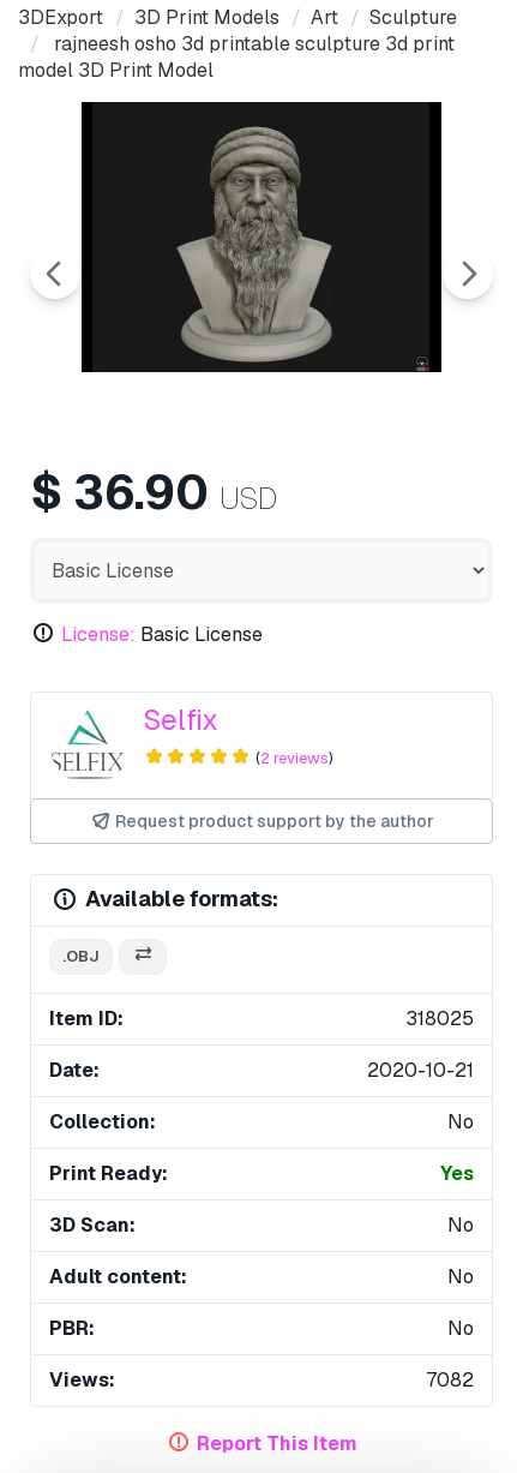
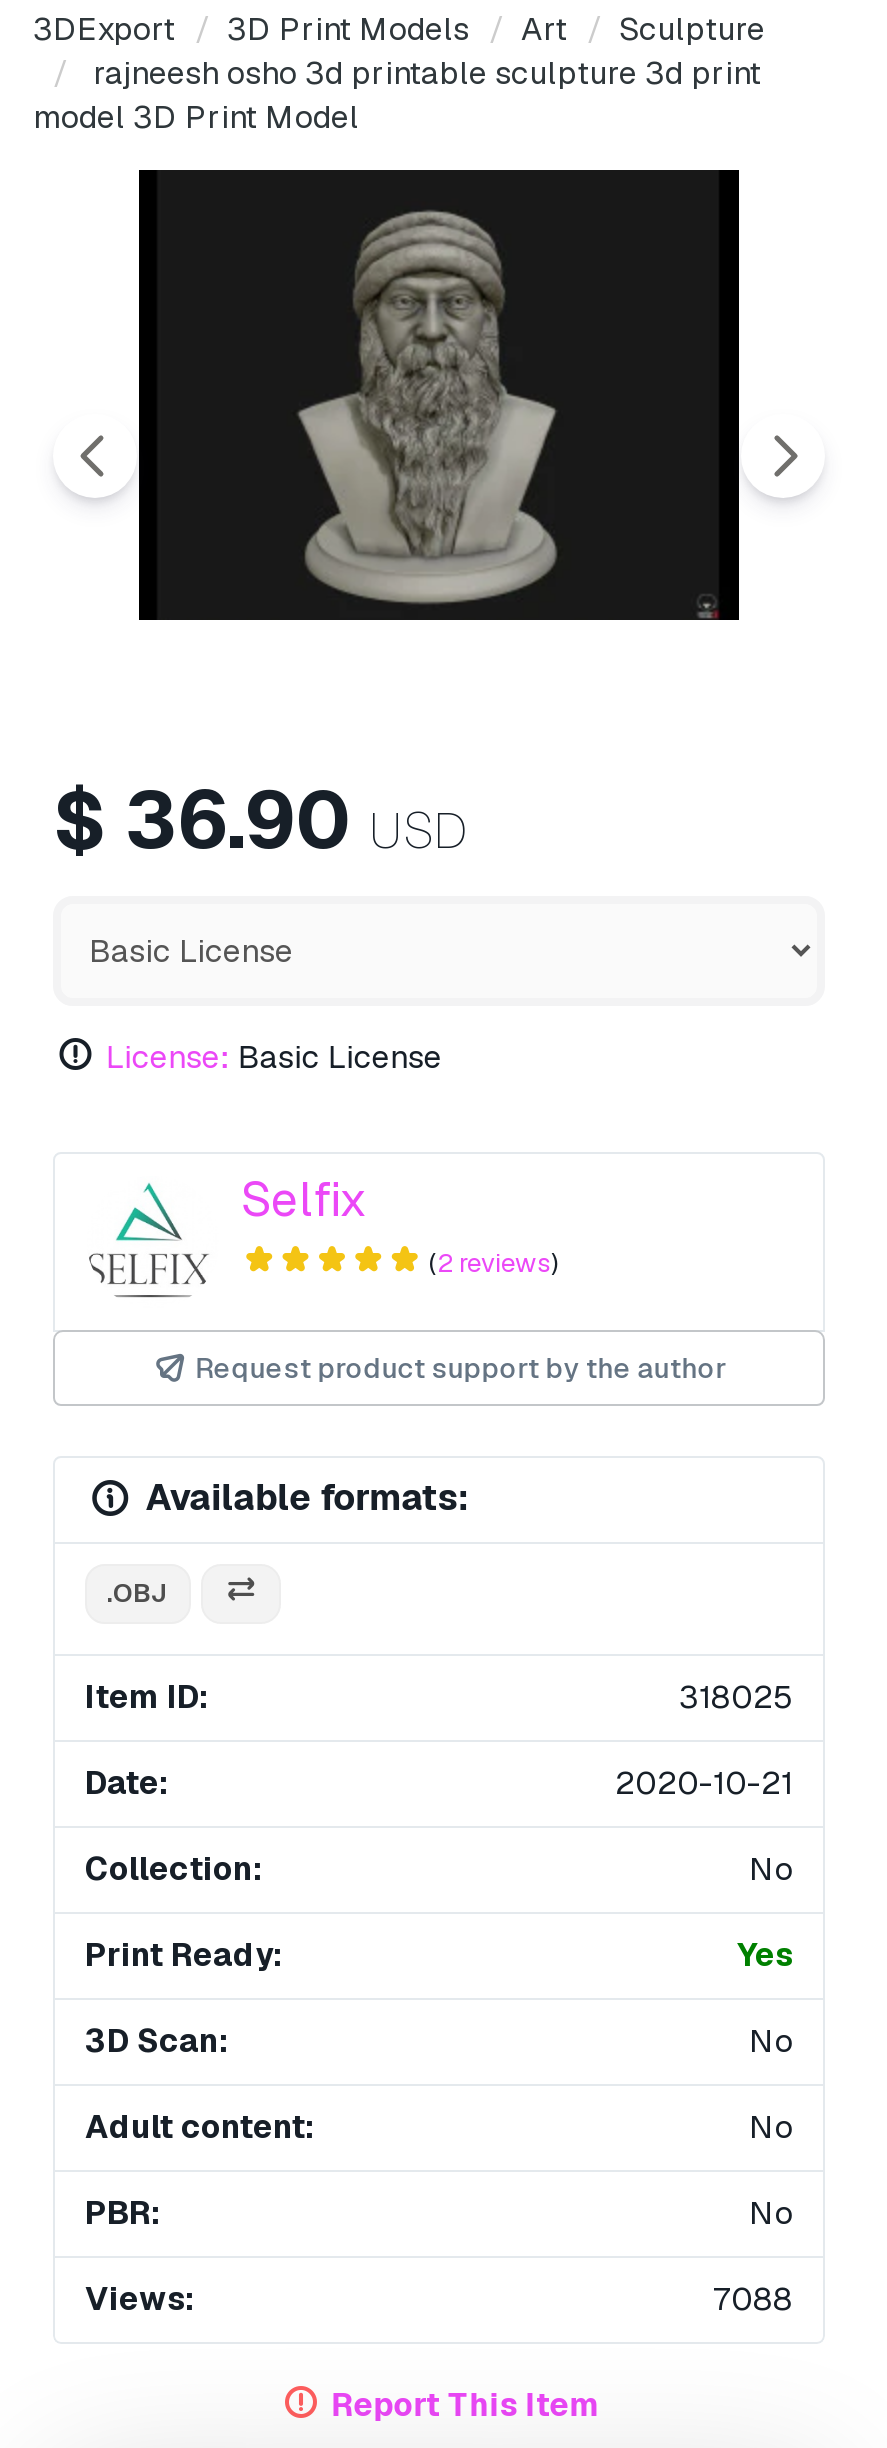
[426,1367,474,1393] 7082 -> [713,2278,793,2320] 7088

